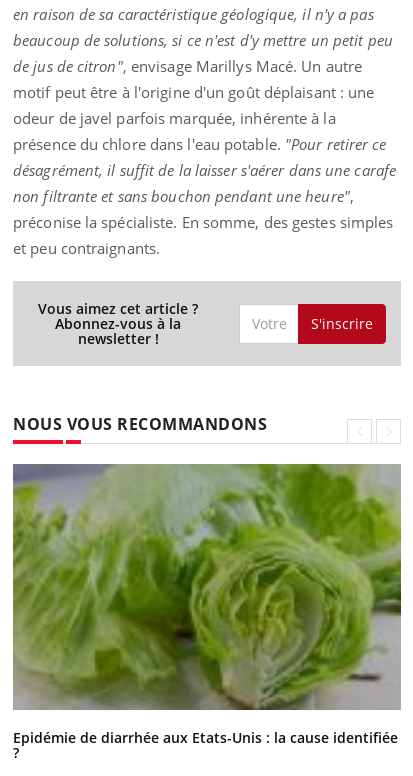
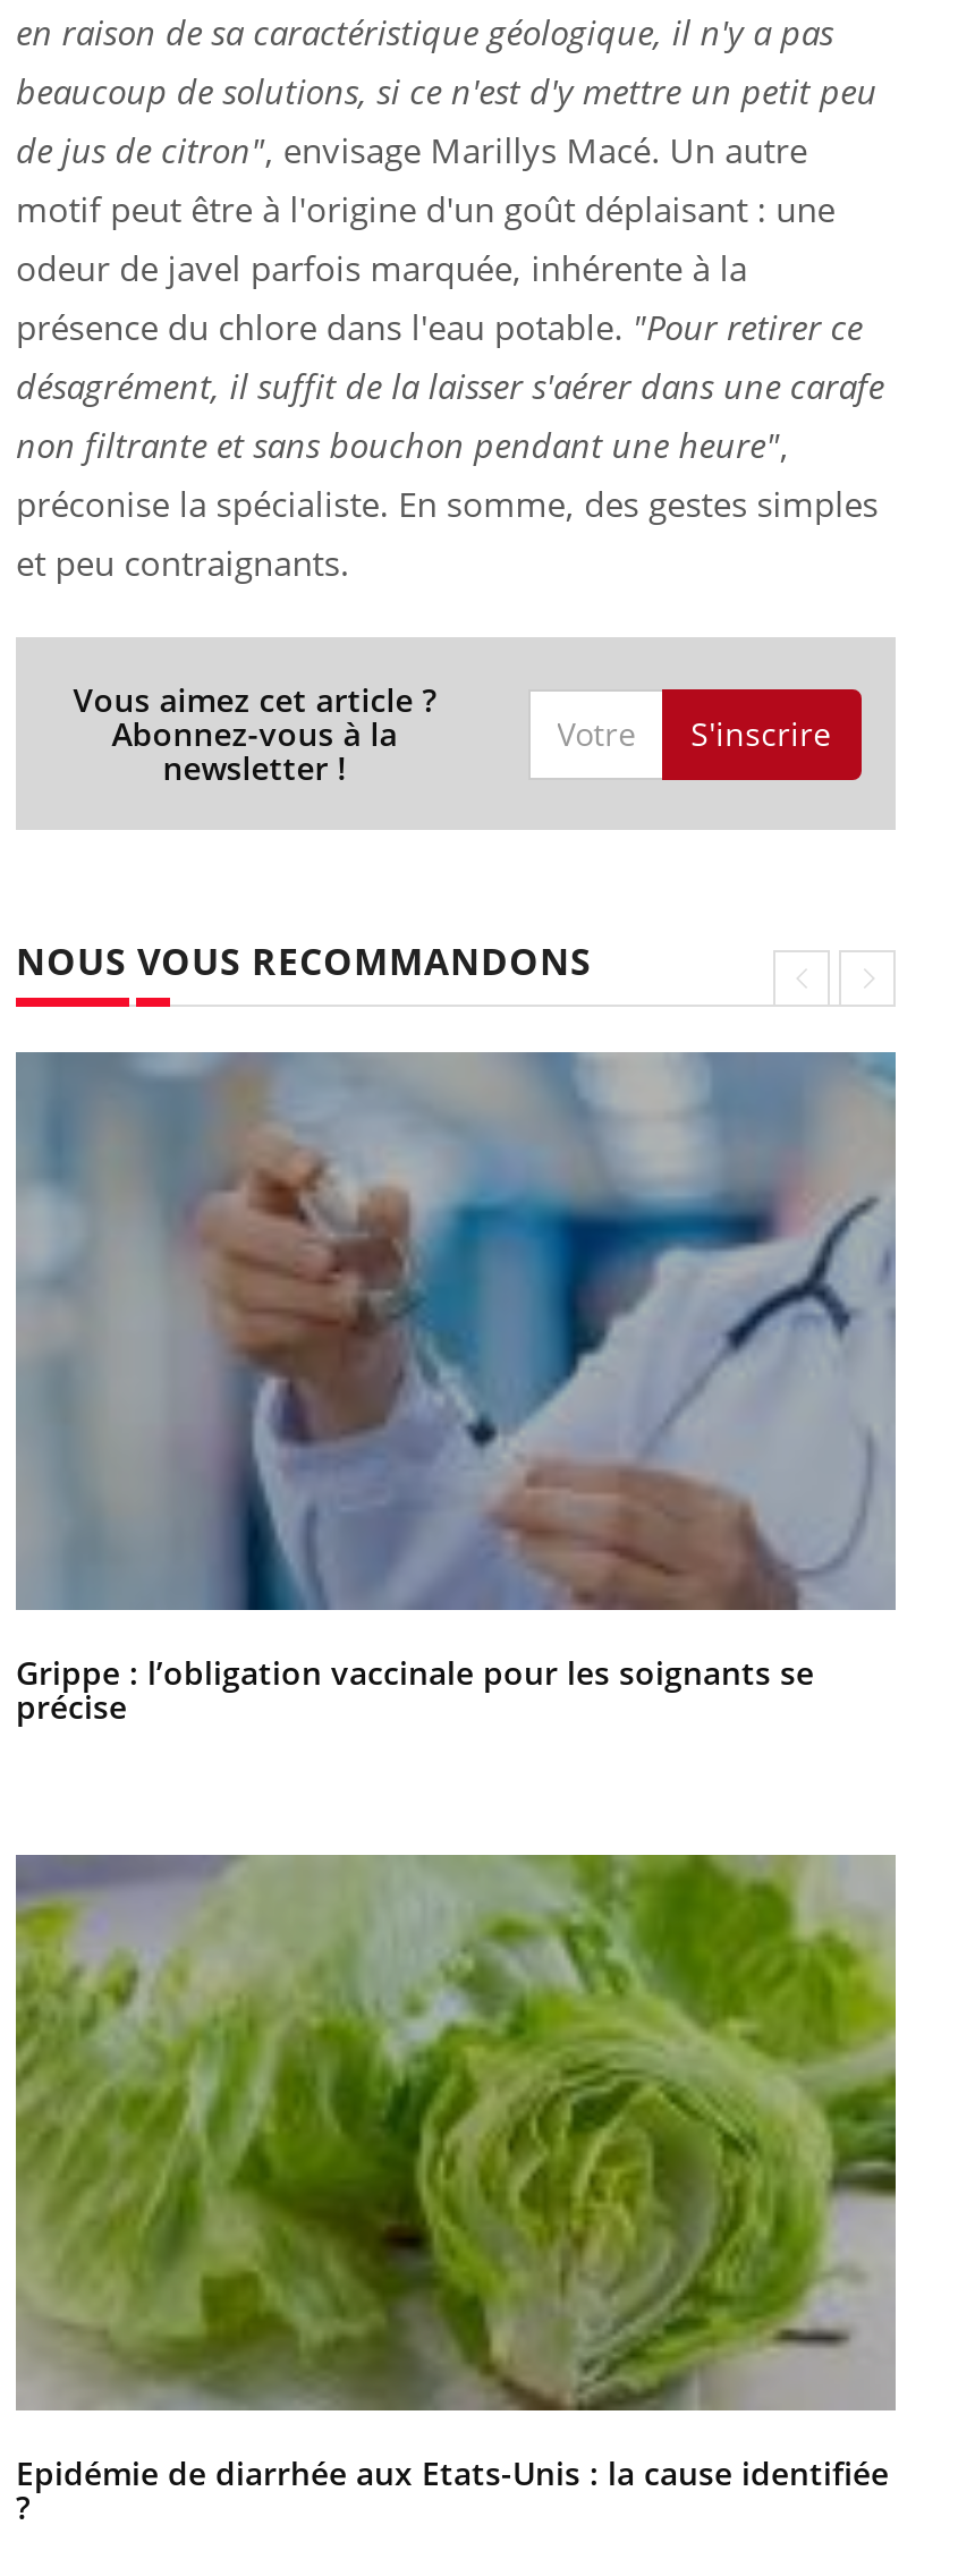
none -> [16,1050,896,1727] [image] | Grippe : l’obligation vaccinale pour les soignants se | précise

